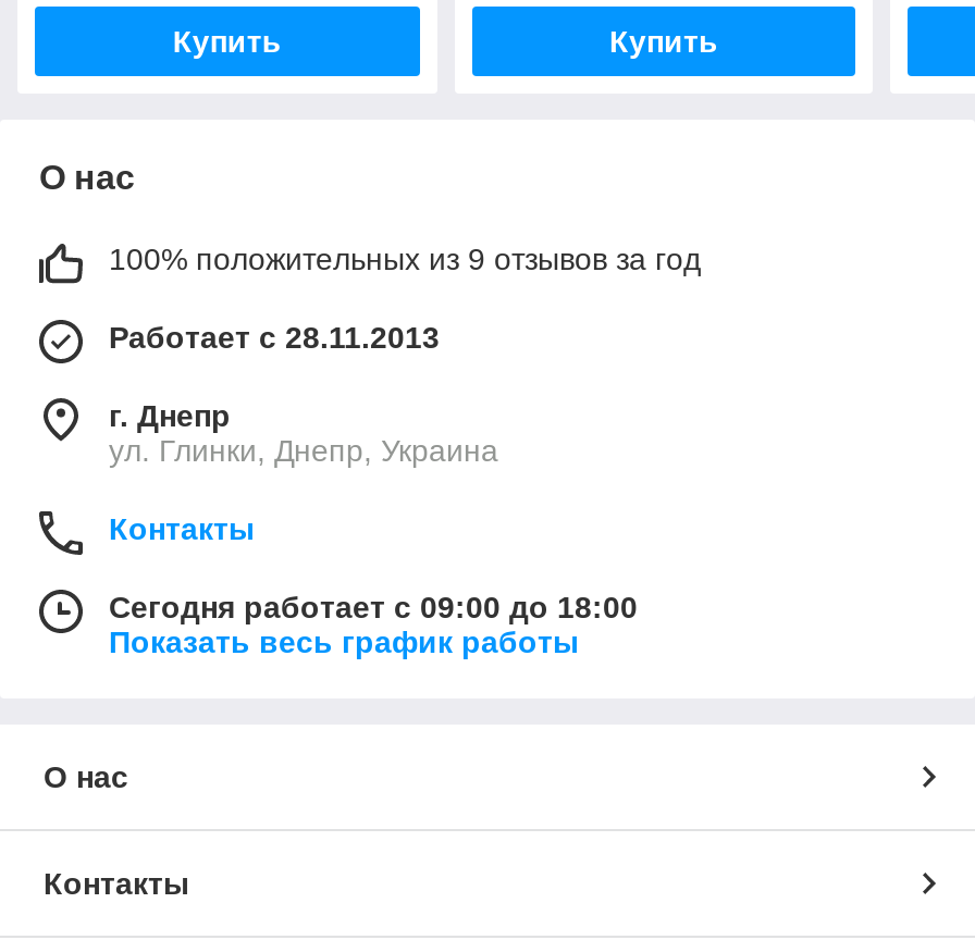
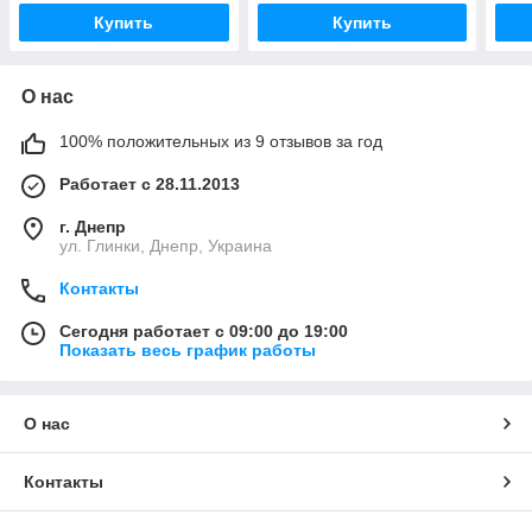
[109,591,638,625] Сегодня работает с 09:00 до 18:00 -> [59,322,348,341] Сегодня работает с 09:00 до 19:00

